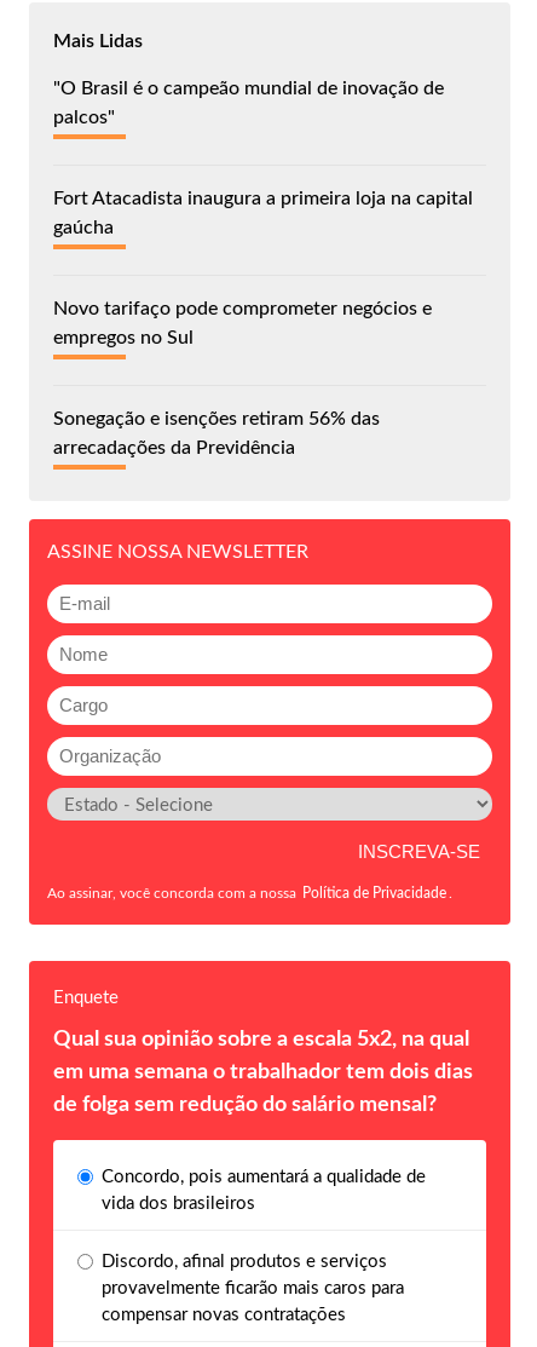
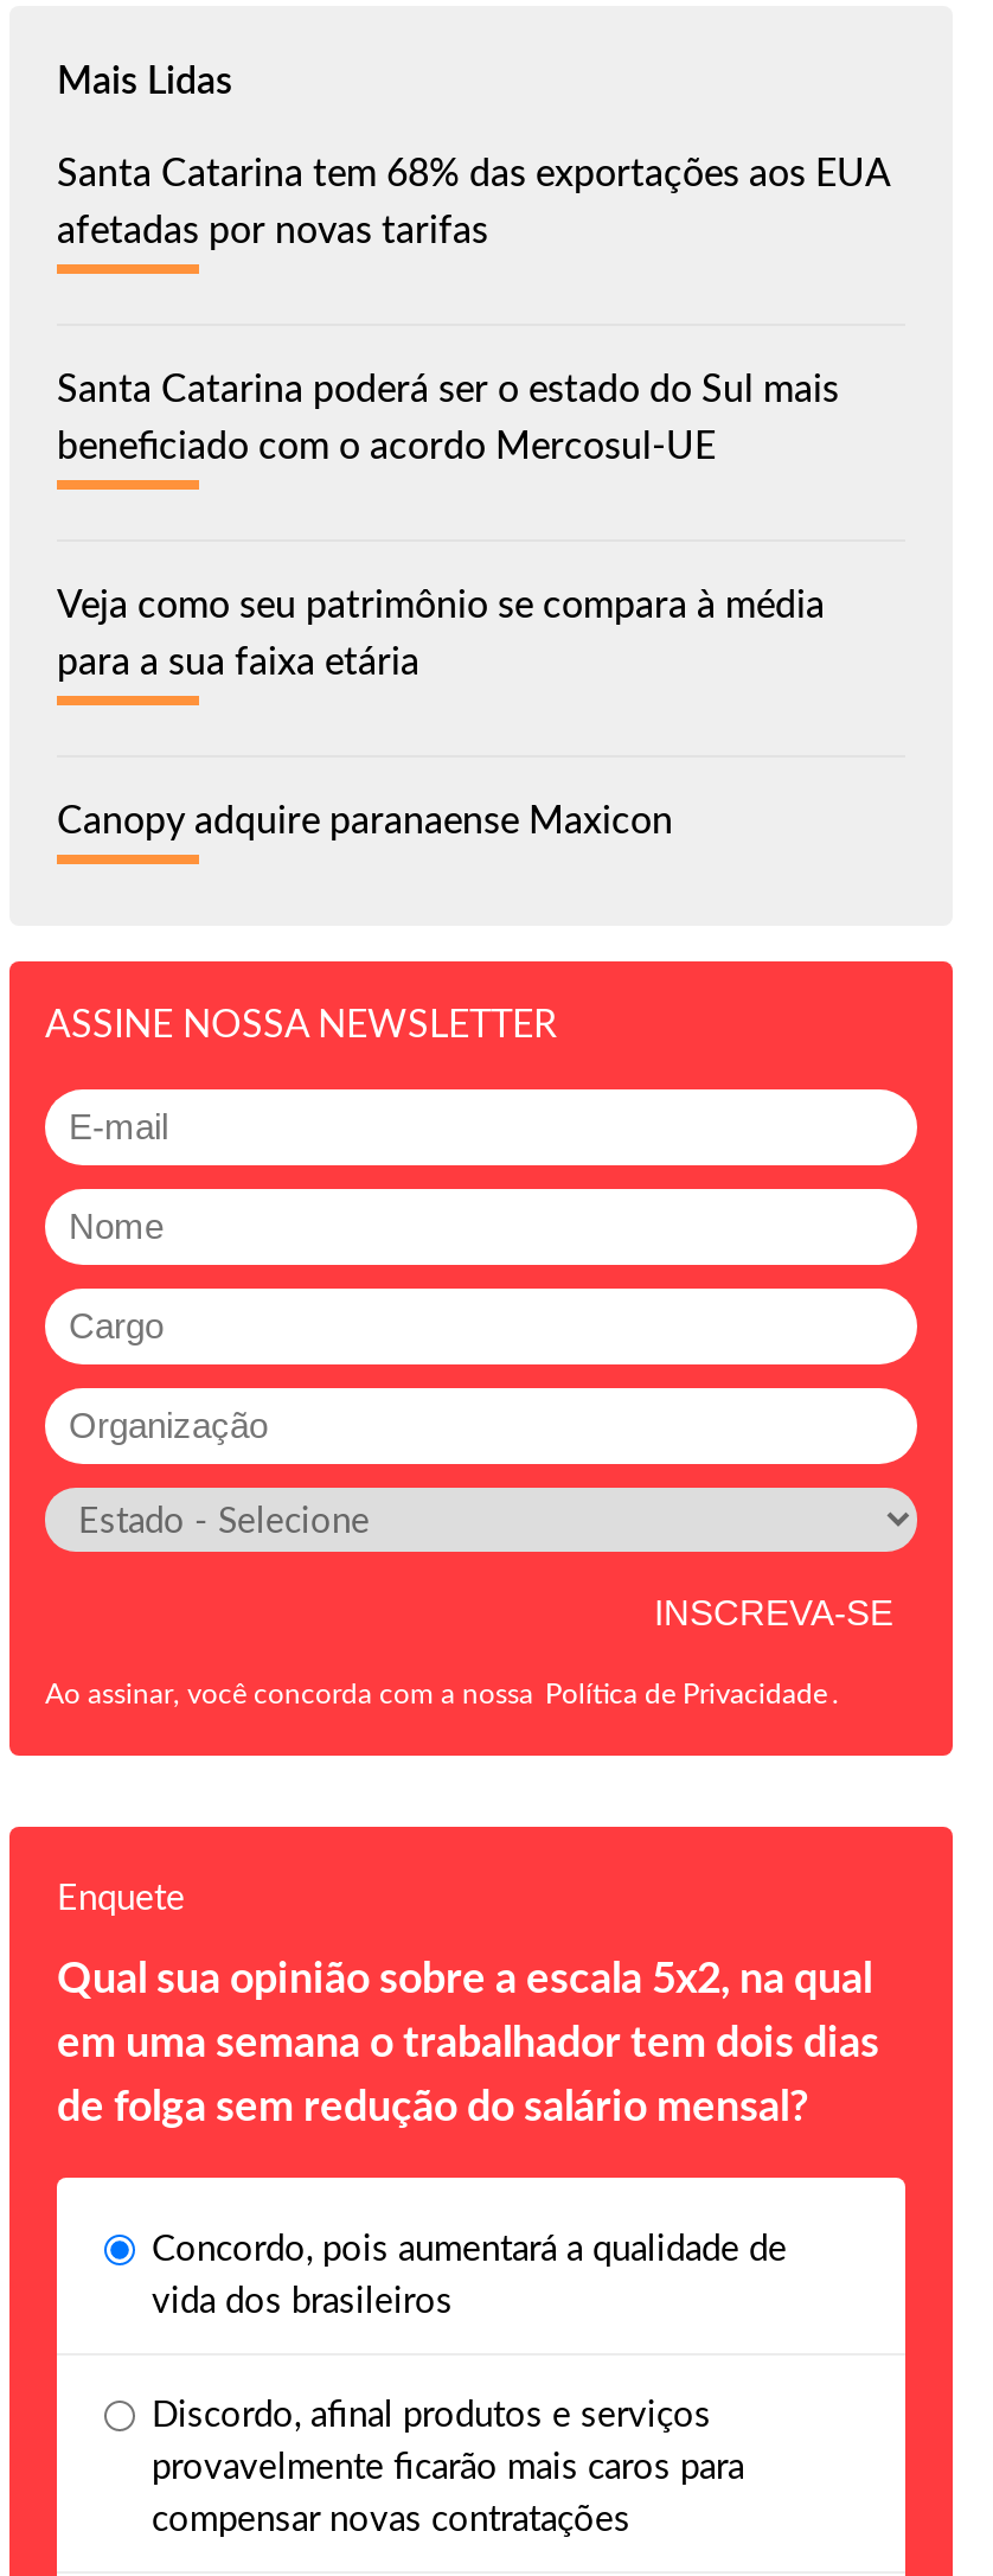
[53,79,444,128] "O Brasil é o campeão mundial de inovação de | palcos" -> [57,156,889,251] Santa Catarina tem 68% das exportações aos EUA | afetadas por novas tarifas
[53,189,473,238] Fort Atacadista inaugura a primeira loja na capital | gaúcha -> [57,372,839,467] Santa Catarina poderá ser o estado do Sul mais | beneficiado com o acordo Mercosul-UE
[53,299,432,348] Novo tarifaço pode comprometer negócios e | empregos no Sul -> [57,588,825,683] Veja como seu patrimônio se compara à média | para a sua faixa etária
[53,410,380,458] Sonegação e isenções retiram 56% das | arrecadações da Previdência -> [57,804,673,841] Canopy adquire paranaense Maxicon

